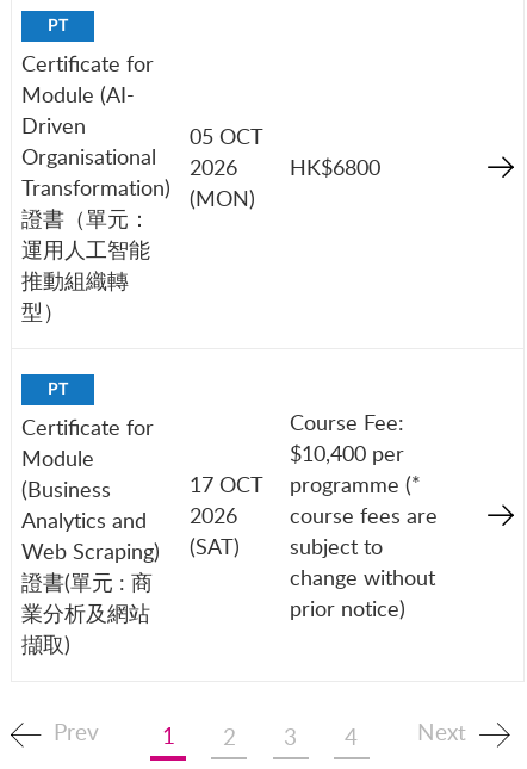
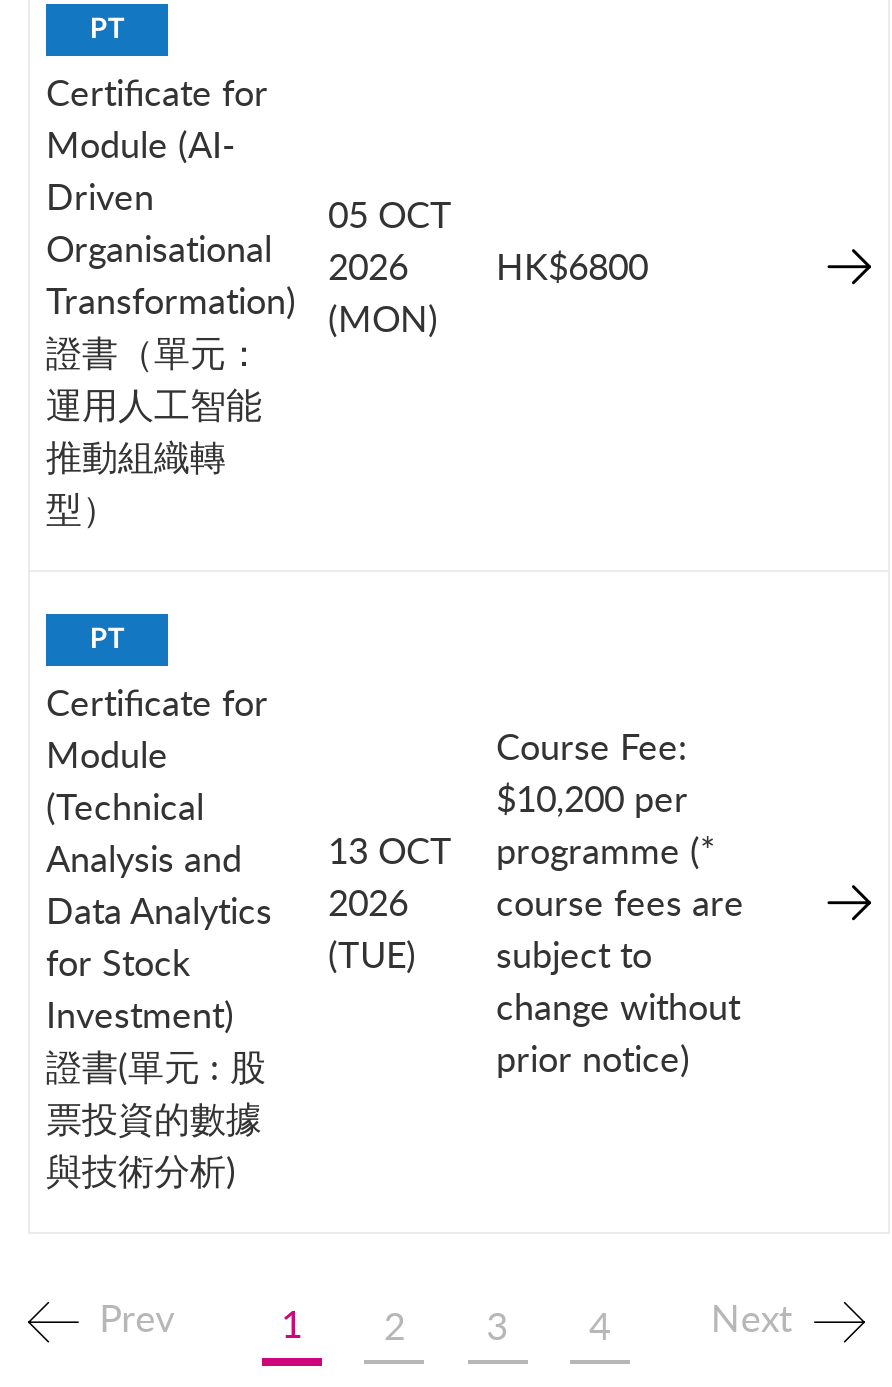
[290,439,404,467] $10,400 per -> [496,774,688,822] $10,200 per
[21,474,160,658] (Business | Analytics and | Web Scraping) | 證書(單元 : 商 | 業分析及網站 | 擷取) -> [46,782,272,1194] (Technical | Analysis and | Data Analytics | for Stock | Investment) | 證書(單元 : 股 | 票投資的數據 | 與技術分析)
[190,470,262,498] 17 OCT -> [328,826,450,874] 13 OCT
[190,532,240,560] (SAT) -> [328,930,416,978] (TUE)

